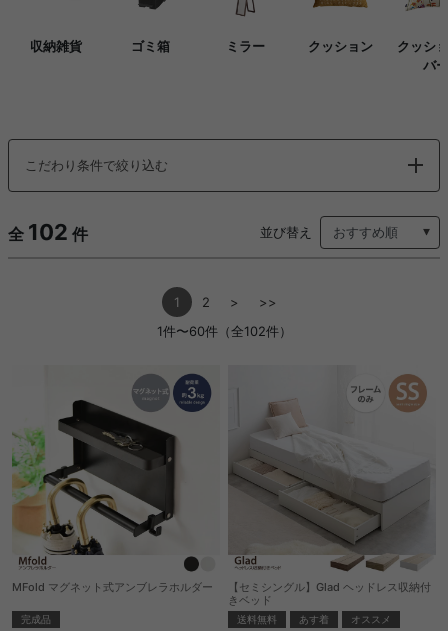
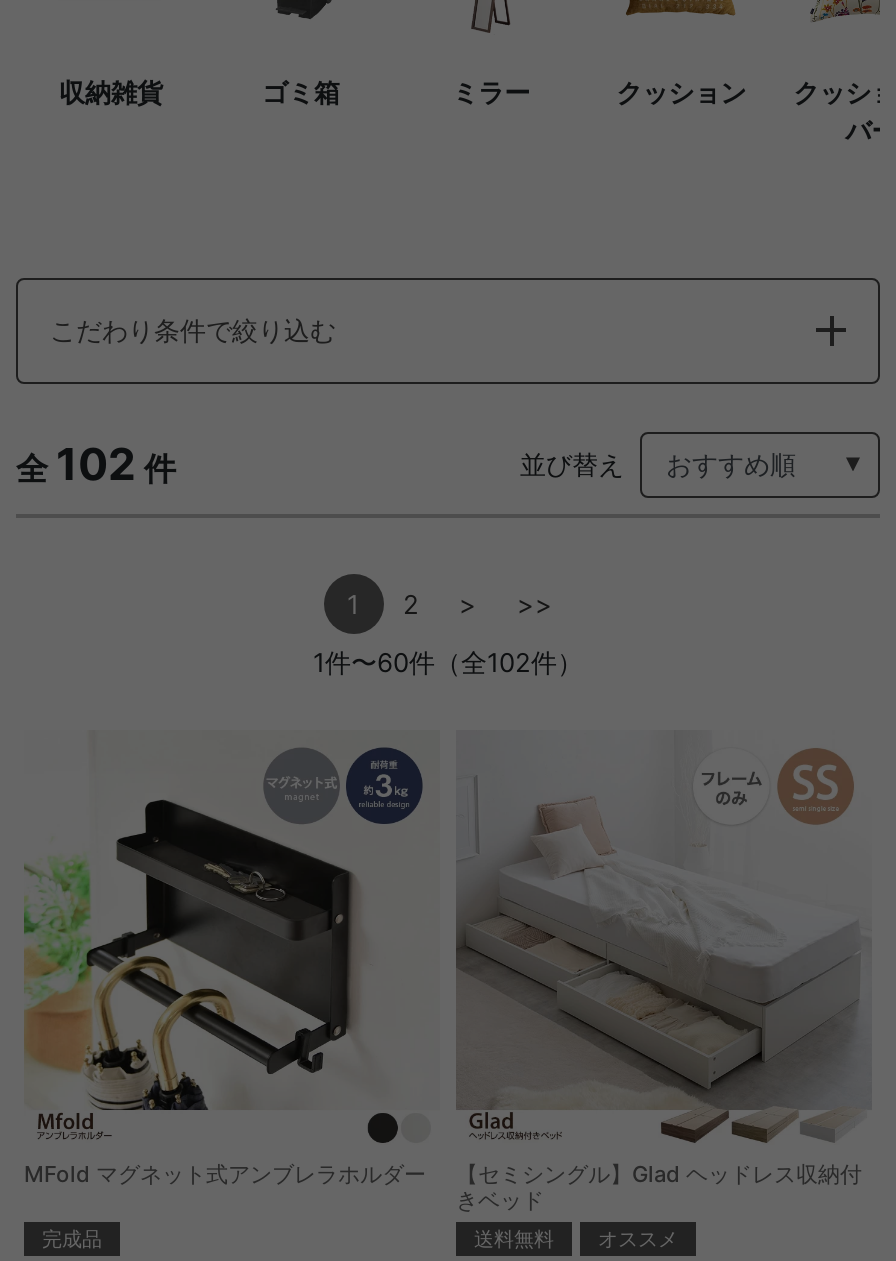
[299,613,329,625] あす着 -> none

